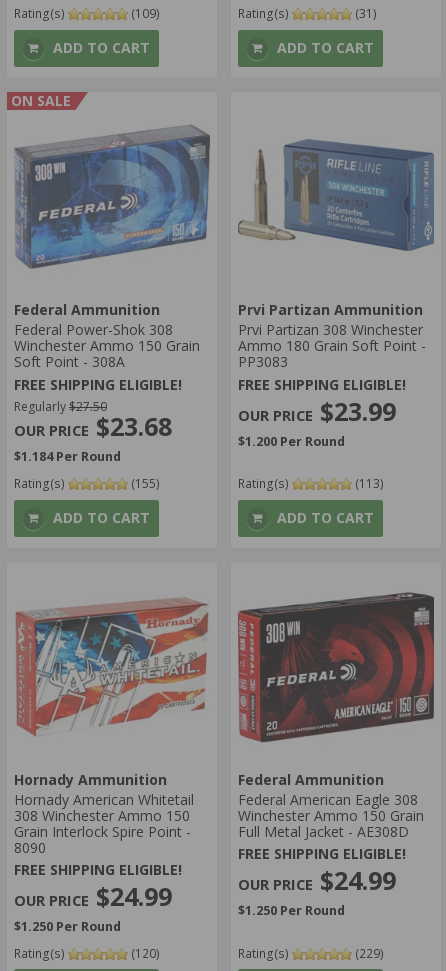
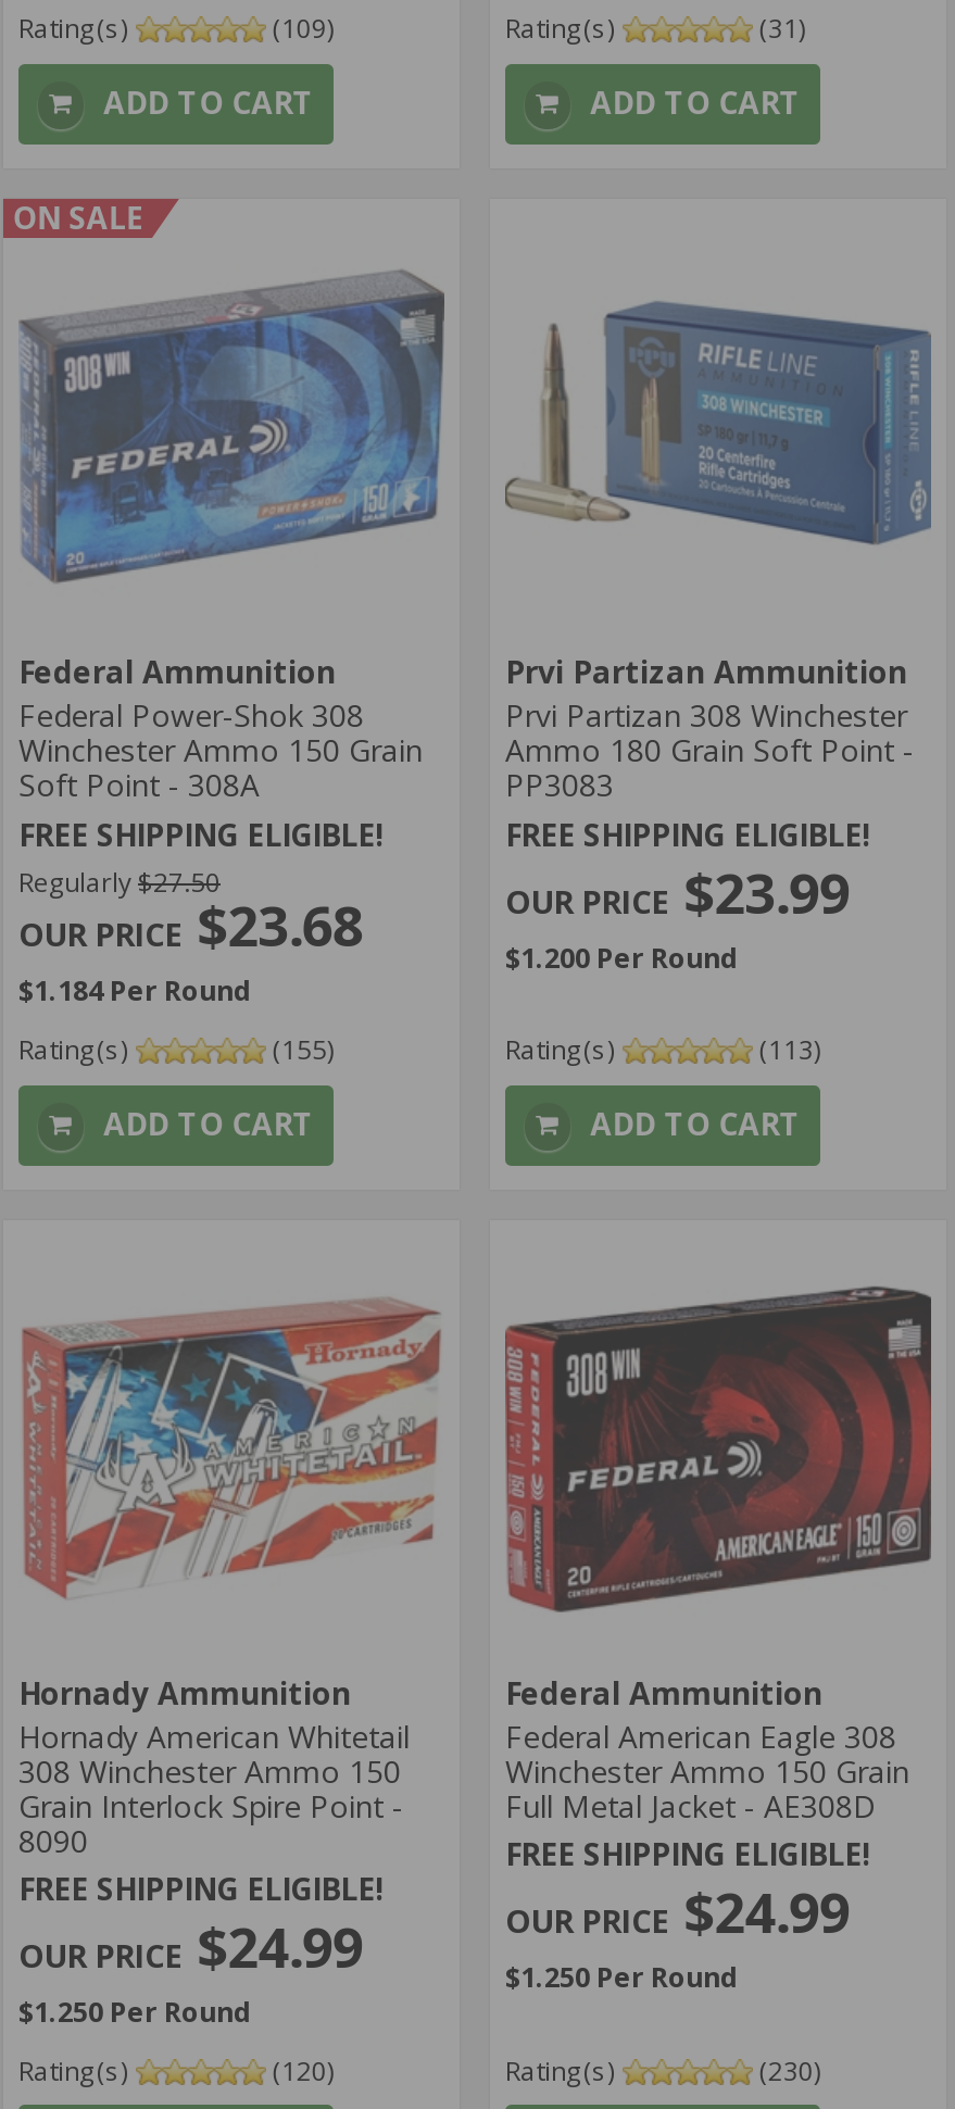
[352,945,384,962] (229) -> [753,2052,822,2089] (230)

